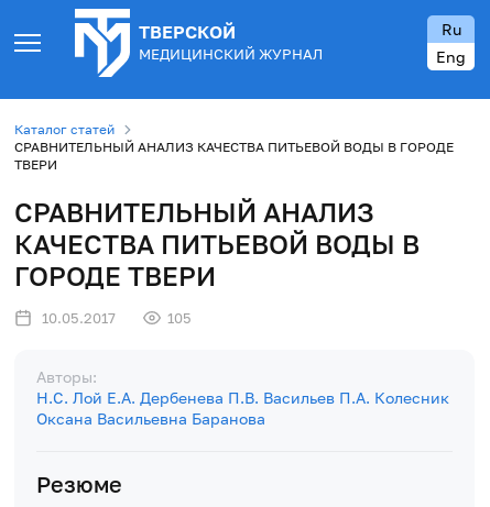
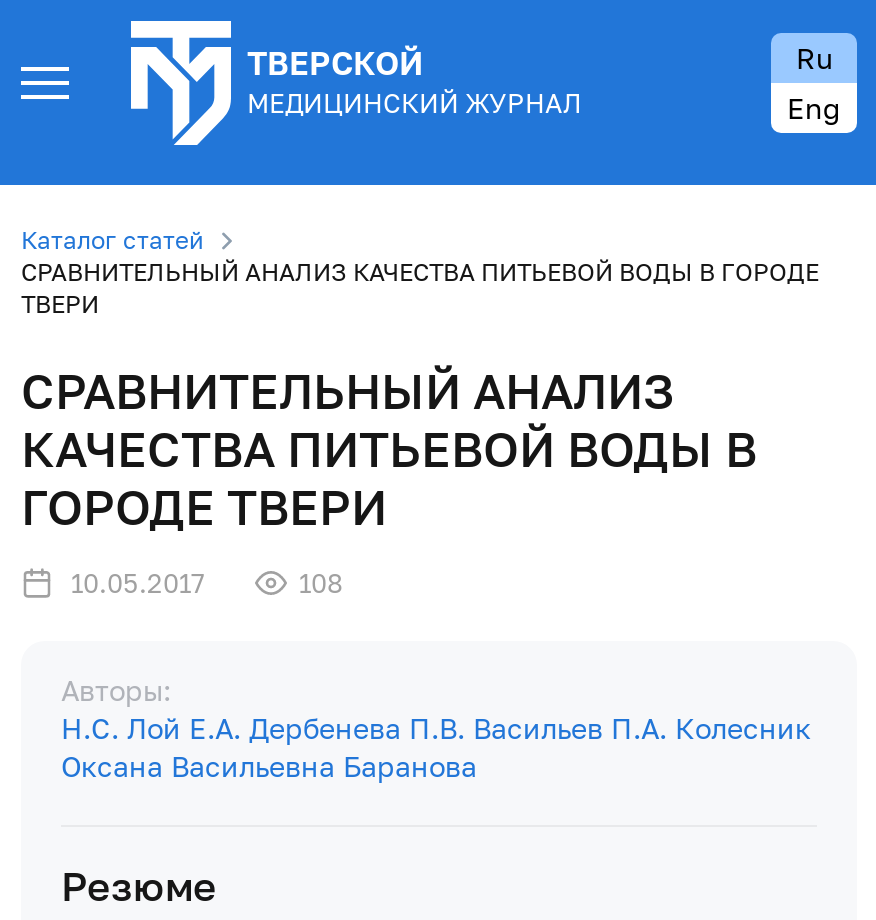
[167,309,192,327] 105 -> [299,567,343,599] 108

